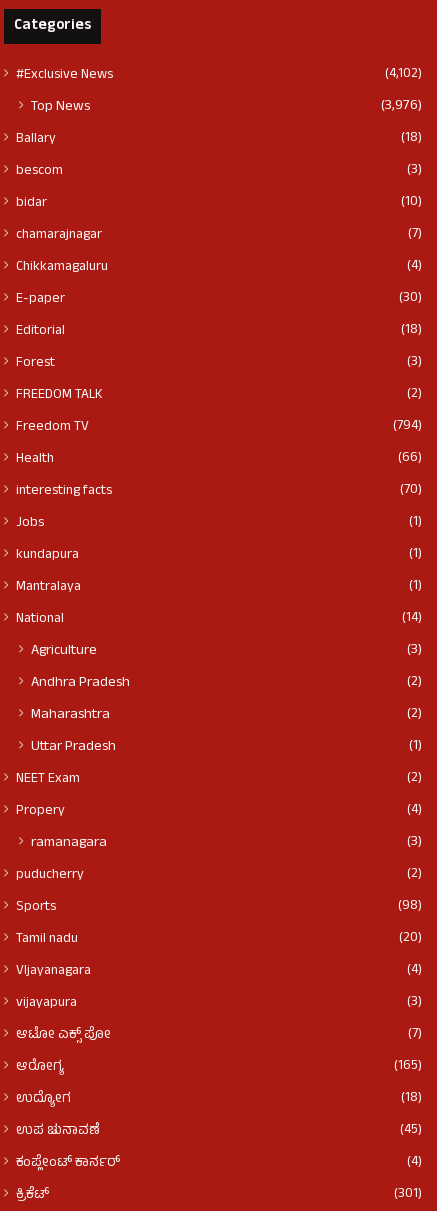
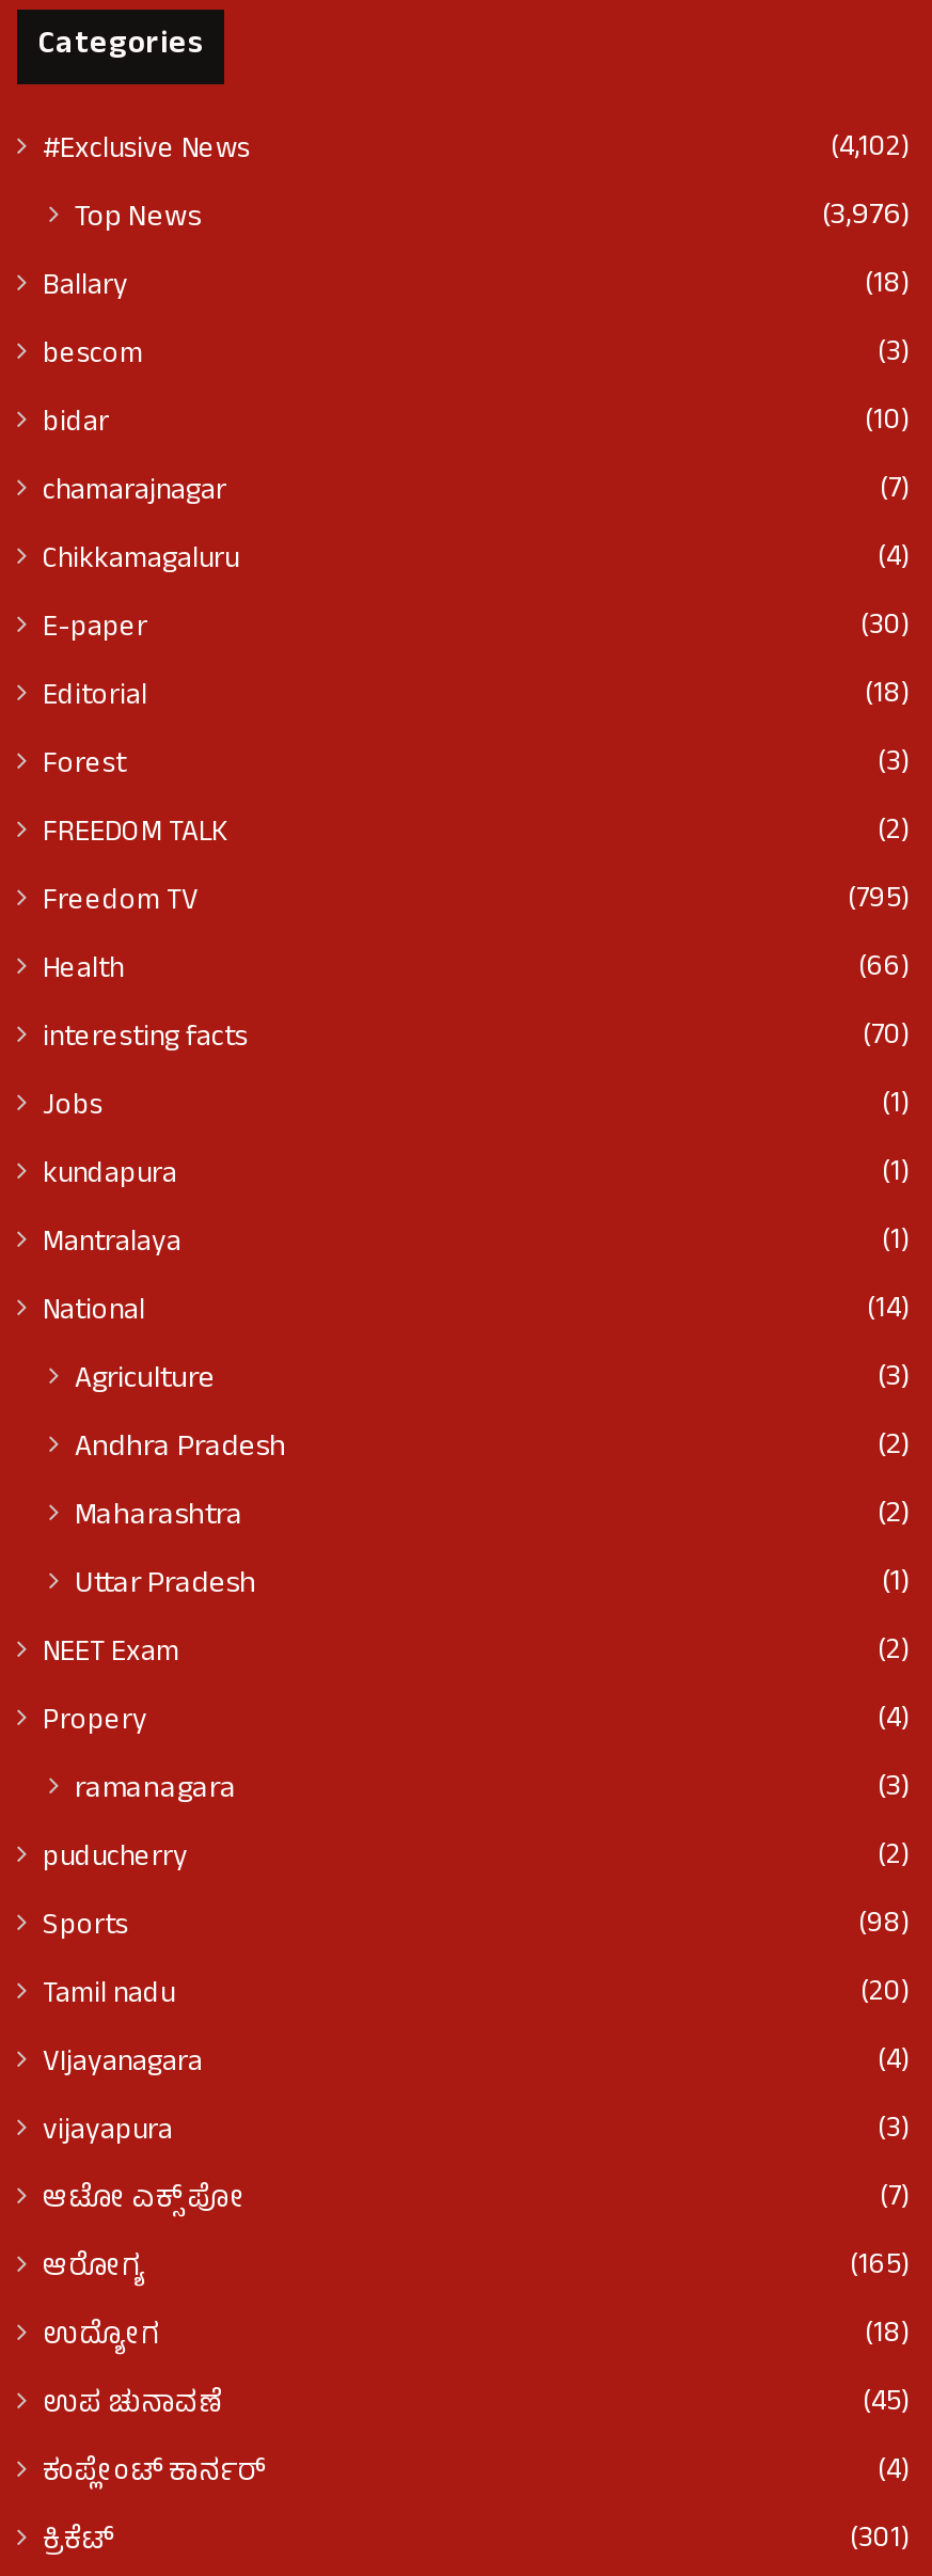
[393,415,422,438] (794) -> [848,876,910,925] (795)

